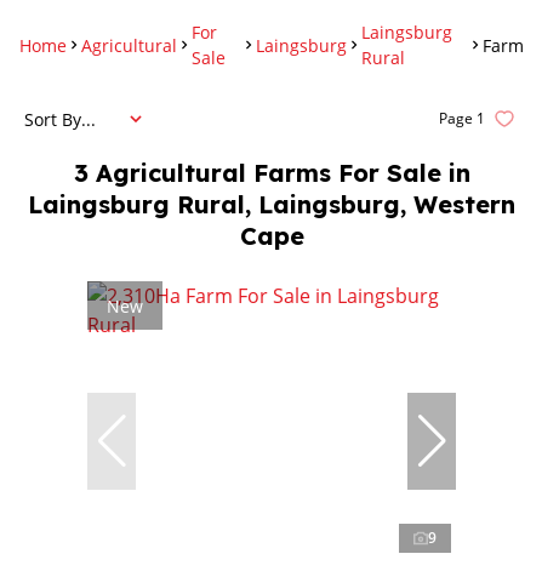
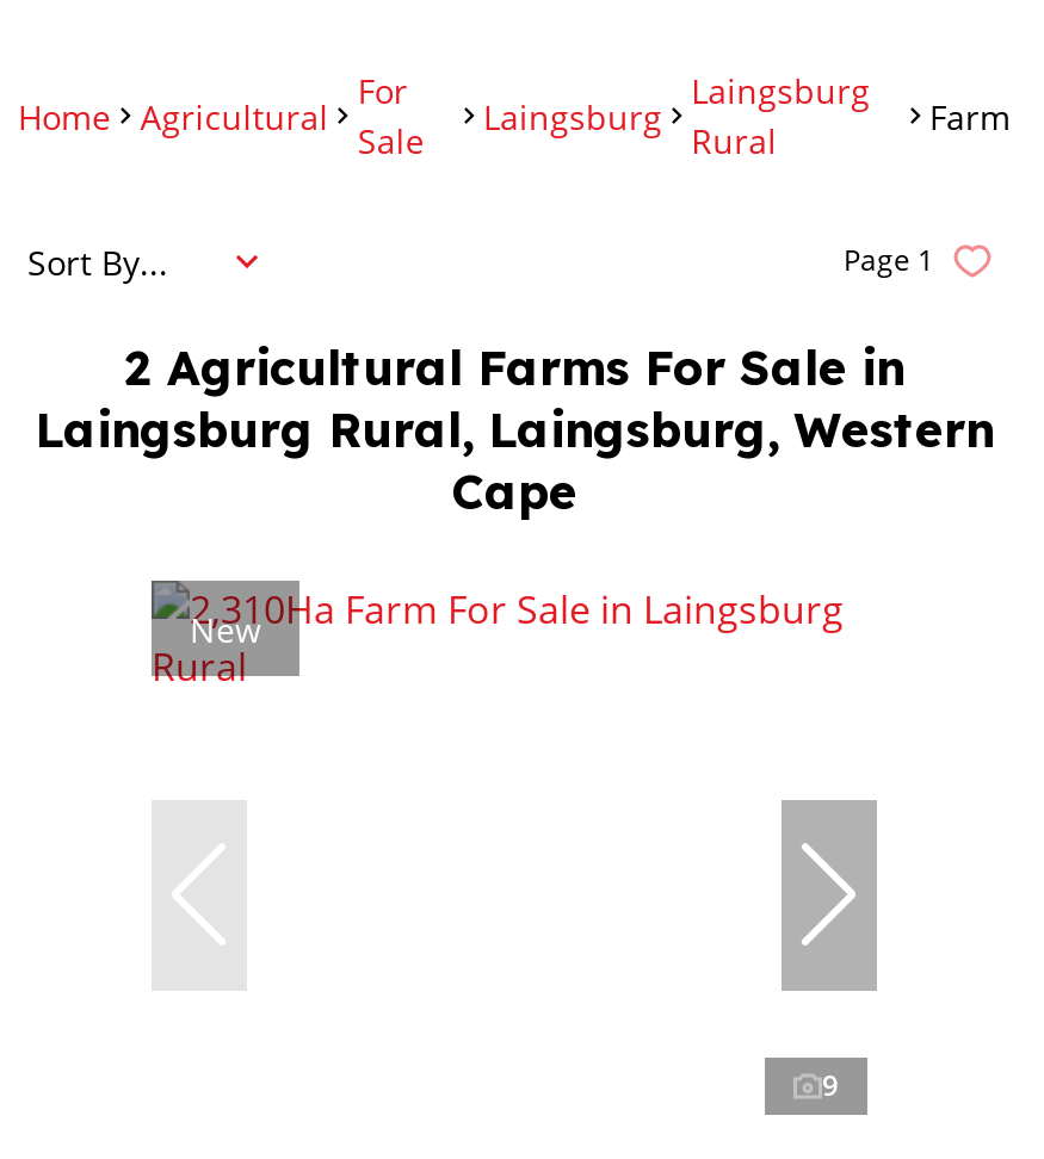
[73,158,470,188] 3 Agricultural Farms For Sale in -> [124,337,904,397] 2 Agricultural Farms For Sale in

